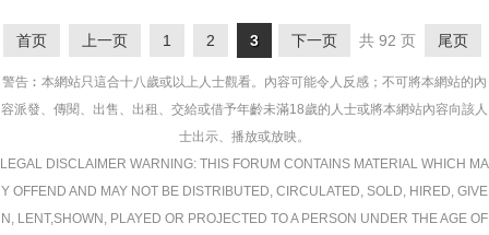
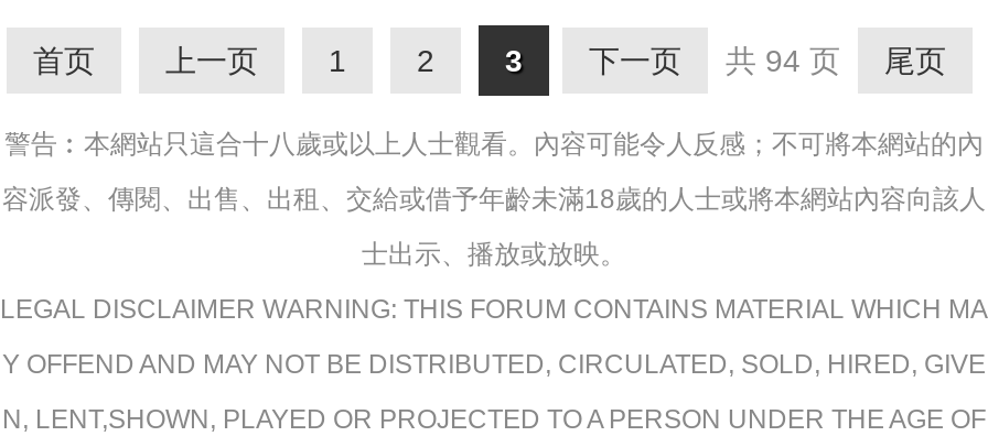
[16,32,468,49] 首页 上一页 1 2 3 下一页 共 92 页 尾页 -> [33,43,946,78] 首页 上一页 1 2 3 下一页 共 94 页 尾页

